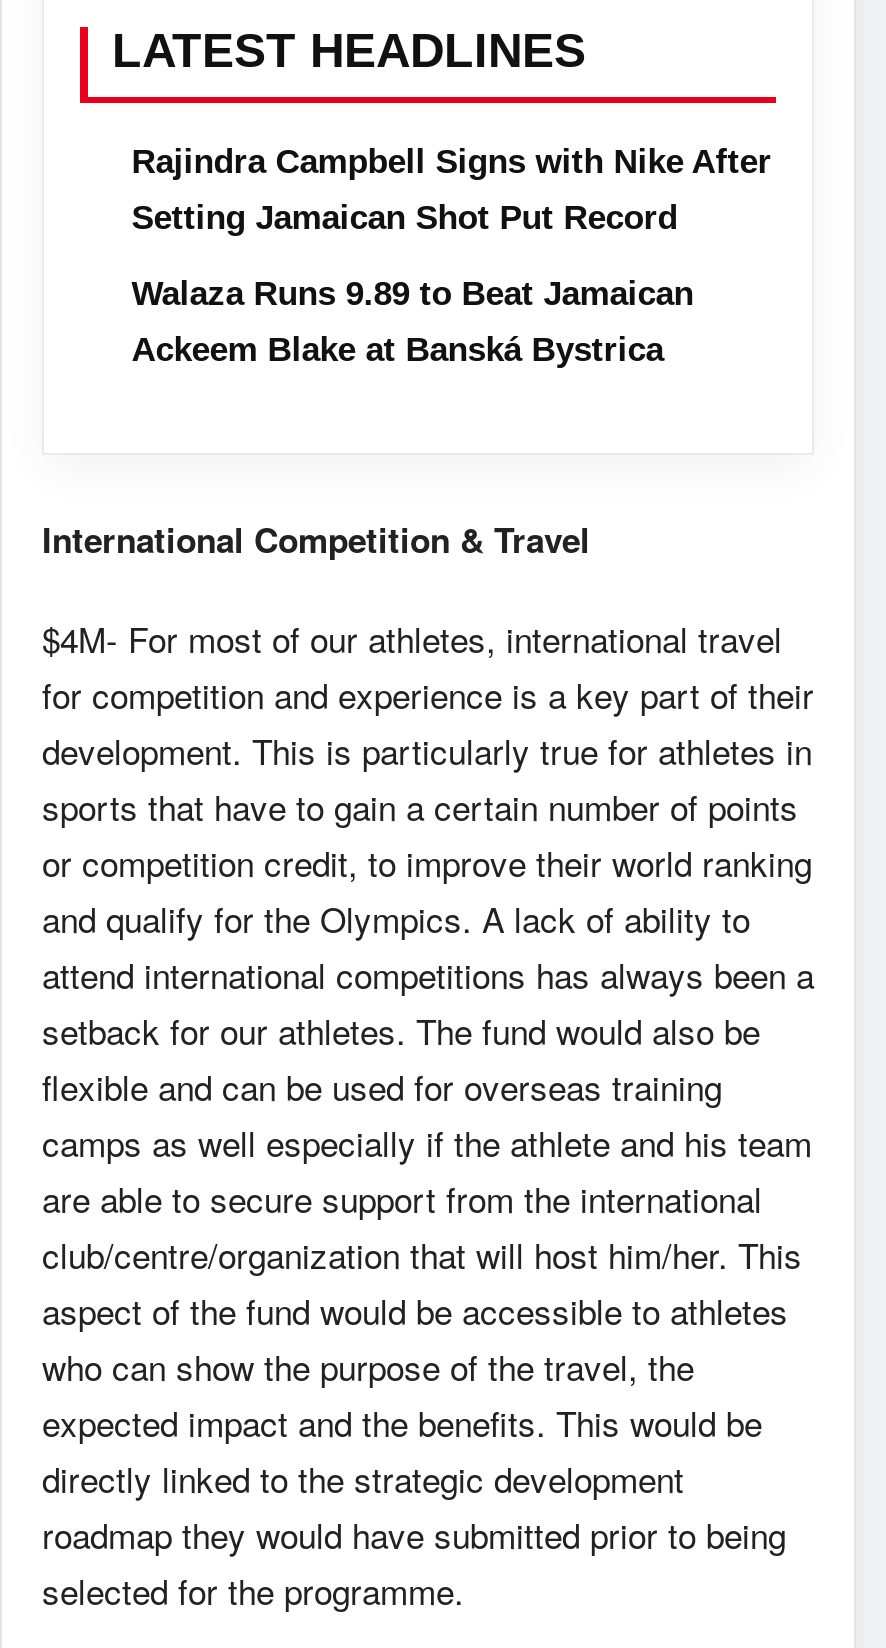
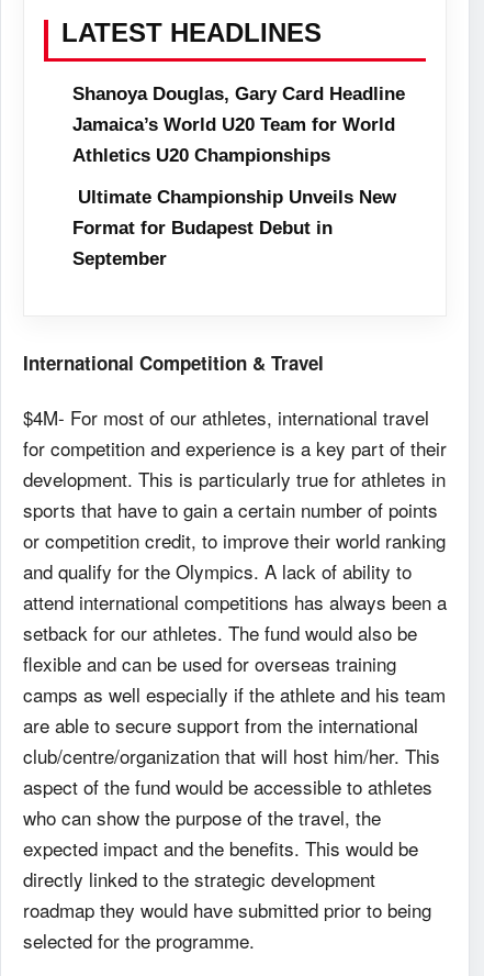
[132,144,772,370] Rajindra Campbell Signs with Nike After | Setting Jamaican Shot Put Record | Walaza Runs 9.89 to Beat Jamaican | Ackeem Blake at Banská Bystrica -> [72,84,405,270] Shanoya Douglas, Gary Card Headline | Jamaica’s World U20 Team for World | Athletics U20 Championships | Ultimate Championship Unveils New | Format for Budapest Debut in | September

